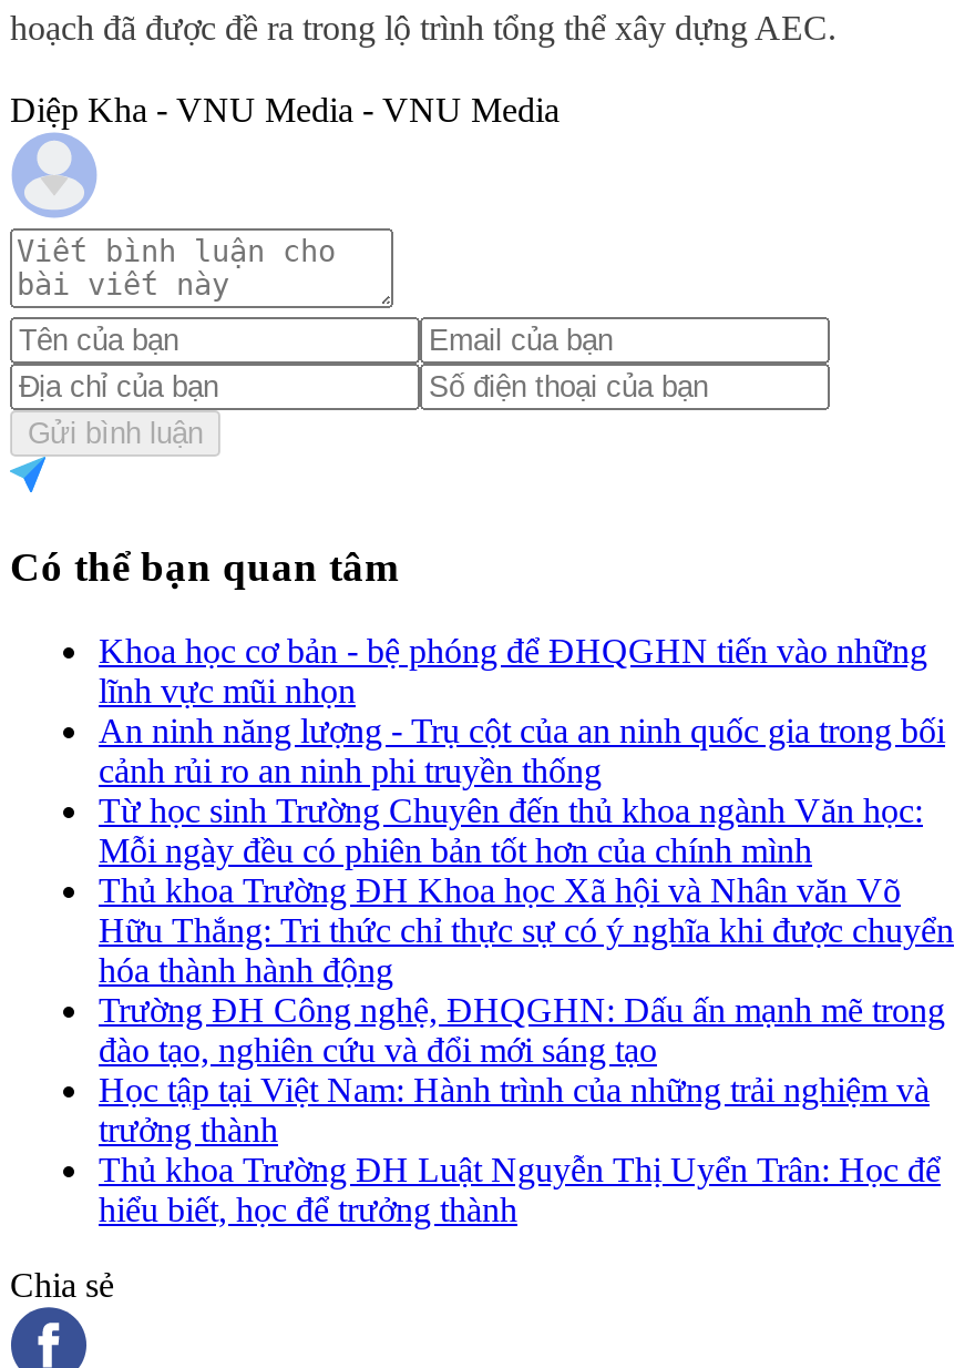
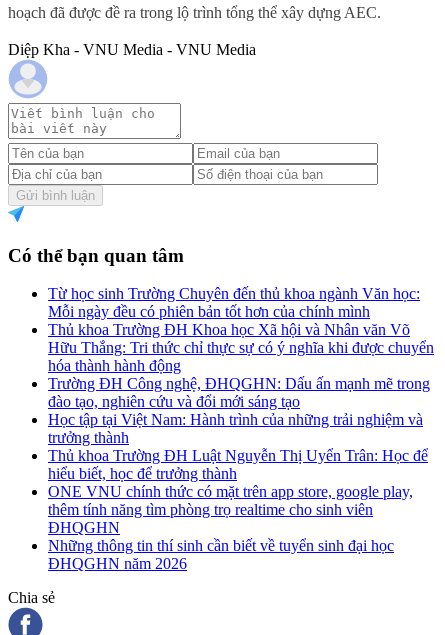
[99,632,945,790] Khoa học cơ bản - bệ phóng để ĐHQGHN tiến vào những | lĩnh vực mũi nhọn | An ninh năng lượng - Trụ cột của an ninh quốc gia trong bối | cảnh rủi ro an ninh phi truyền thống -> none
moved [99,792,954,1229] -> [48,285,434,482]: Từ học sinh Trường Chuyên đến thủ khoa ngành Văn học: | Mỗi ngày đều có phiên bản tốt hơn của chính mình | Thủ khoa Trường ĐH Khoa học Xã hội và Nhân văn Võ | ... | Thủ khoa Trường ĐH Luật Nguyễn Thị Uyển Trân: Học để | hiểu biết, học để trưởng thành
none -> [48,483,413,572] ONE VNU chính thức có mặt trên app store, google play, | thêm tính năng tìm phòng trọ realtime cho sinh viên | ĐHQGHN | Những thông tin thí sinh cần biết về tuyển sinh đại học | ĐHQGHN năm 2026

